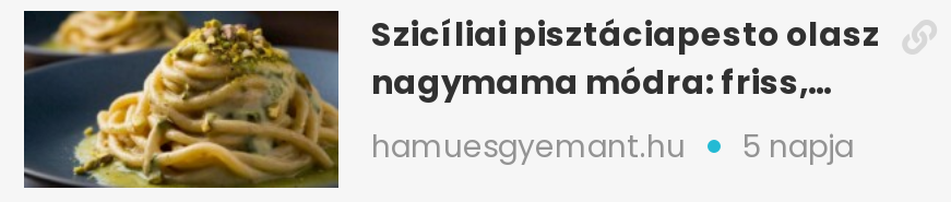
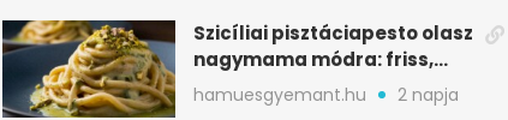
[742,125,854,169] 5 napja -> [398,83,459,107] 2 napja

